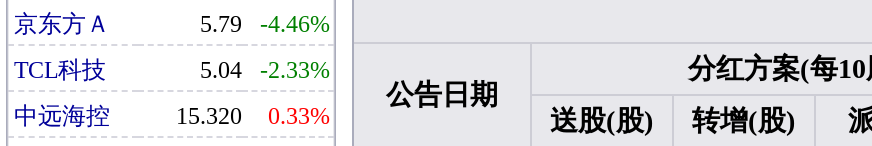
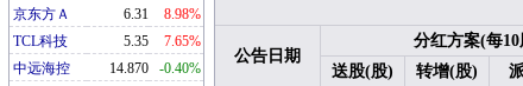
[200,10,242,38] 5.79 -> [124,6,149,22] 6.31
[260,10,330,38] -4.46% -> [164,6,201,22] 8.98%
[200,56,242,84] 5.04 -> [124,33,149,49] 5.35
[260,56,330,84] -2.33% -> [164,33,201,49] 7.65%
[176,102,242,130] 15.320 -> [109,60,149,77] 14.870
[268,102,330,130] 0.33% -> [159,60,201,77] -0.40%

